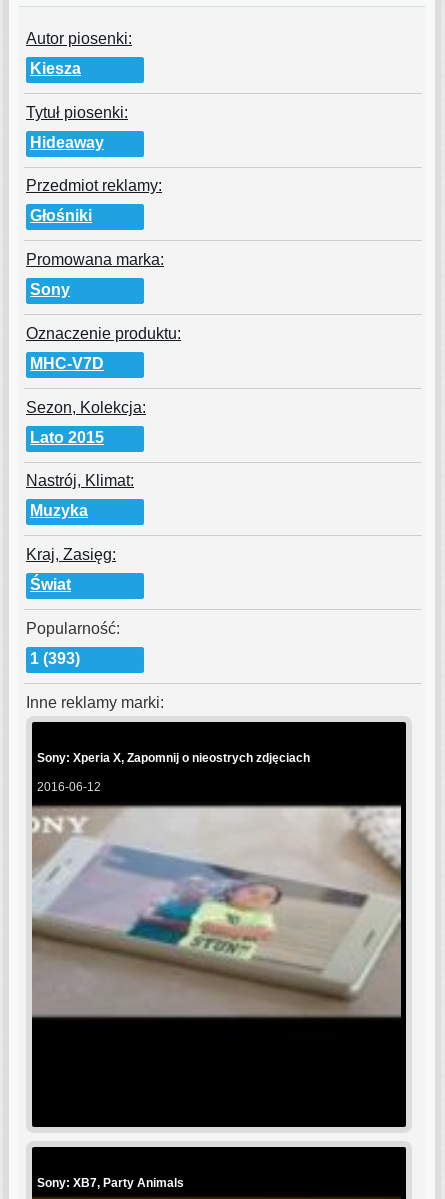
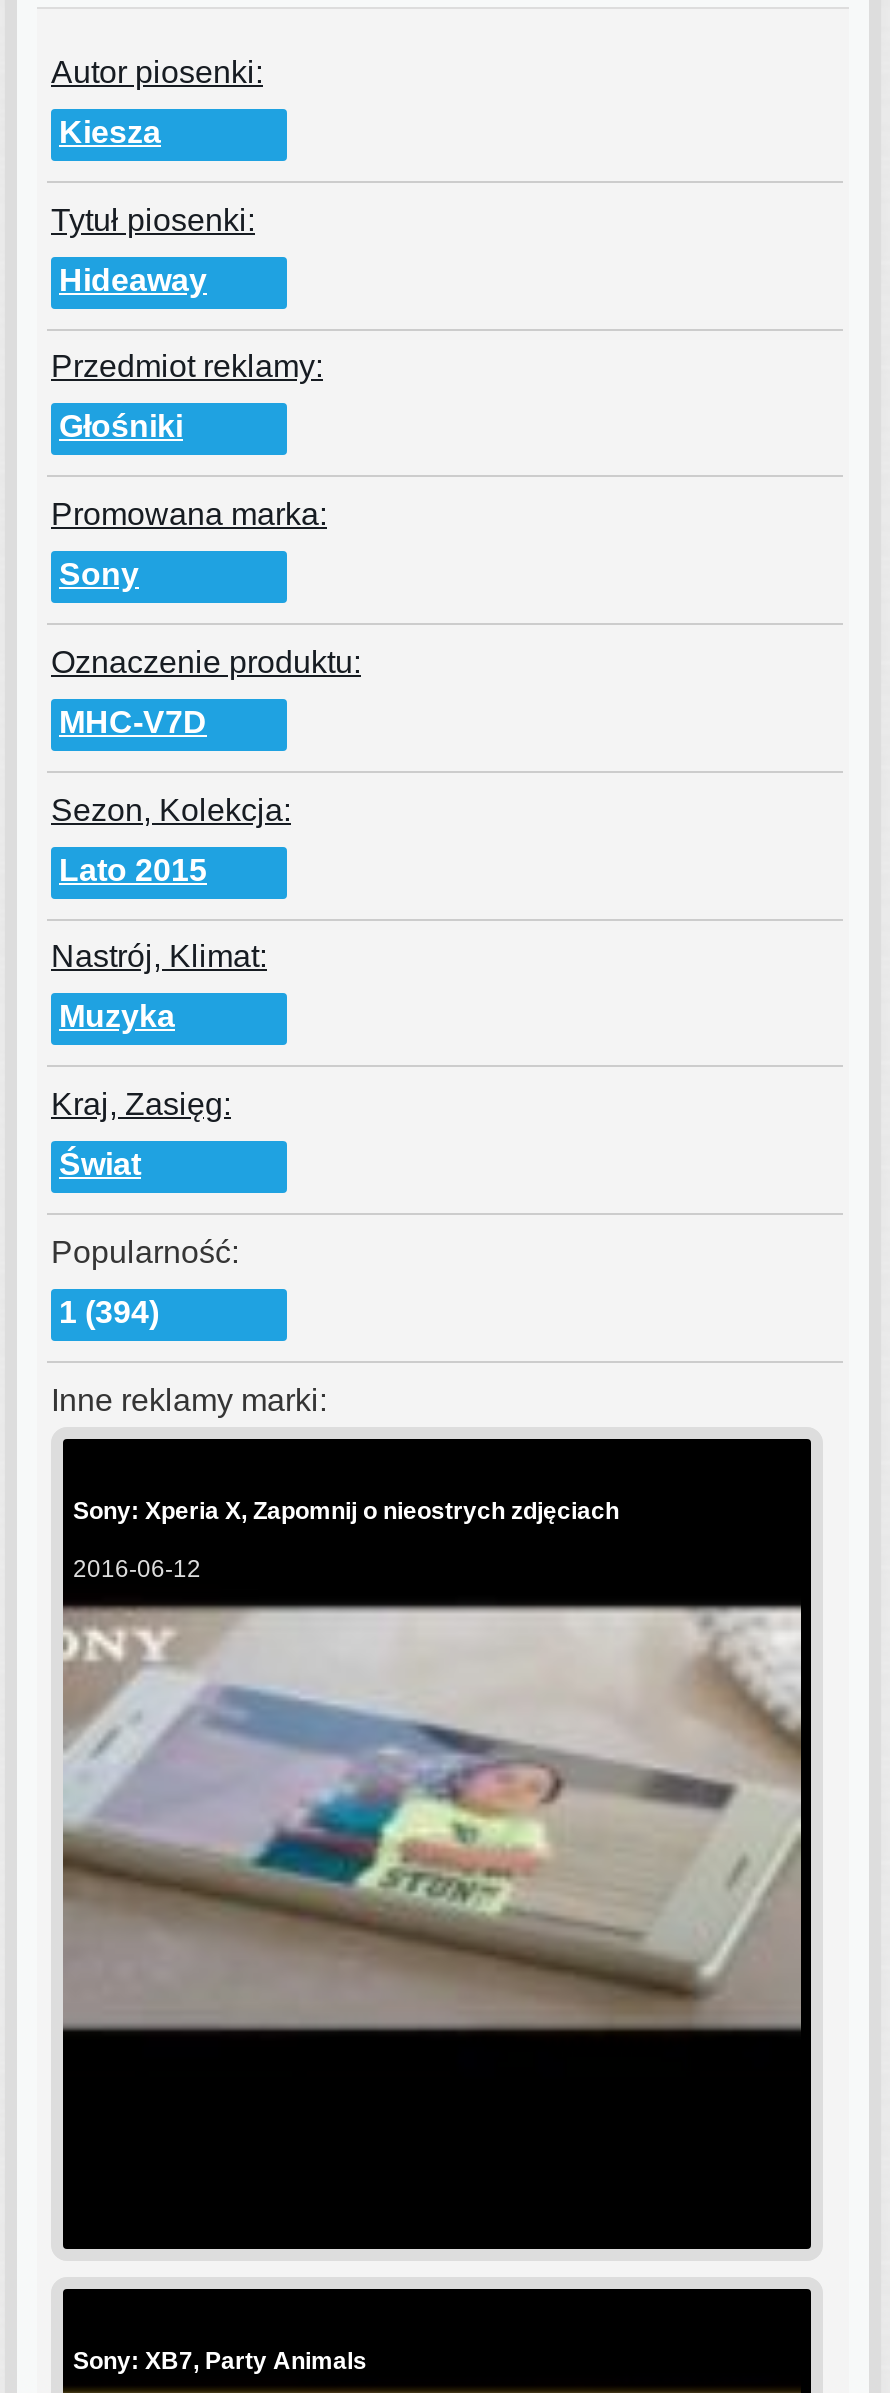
[30,650,80,667] 1 (393) -> [59,1295,159,1329] 1 (394)

